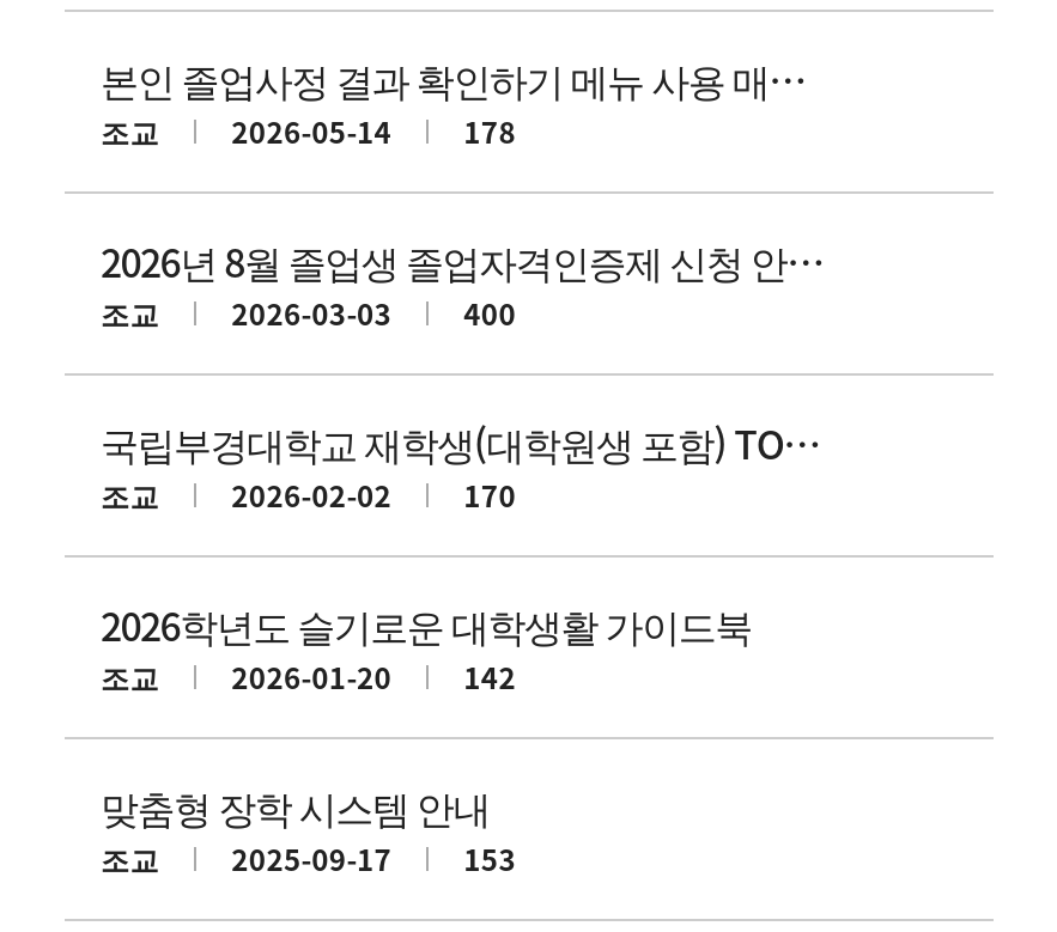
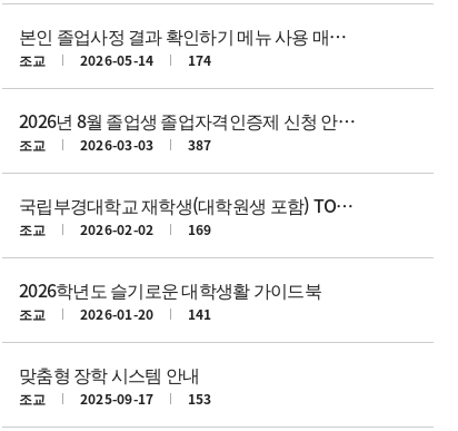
[101,109,516,152] 조교 2026-05-14 178 -> [19,50,212,70] 조교 2026-05-14 174
[101,291,516,334] 조교 2026-03-03 400 -> [19,134,212,154] 조교 2026-03-03 387
[101,473,516,516] 조교 2026-02-02 170 -> [19,219,212,239] 조교 2026-02-02 169
[101,654,516,698] 조교 2026-01-20 142 -> [19,303,212,324] 조교 2026-01-20 141

